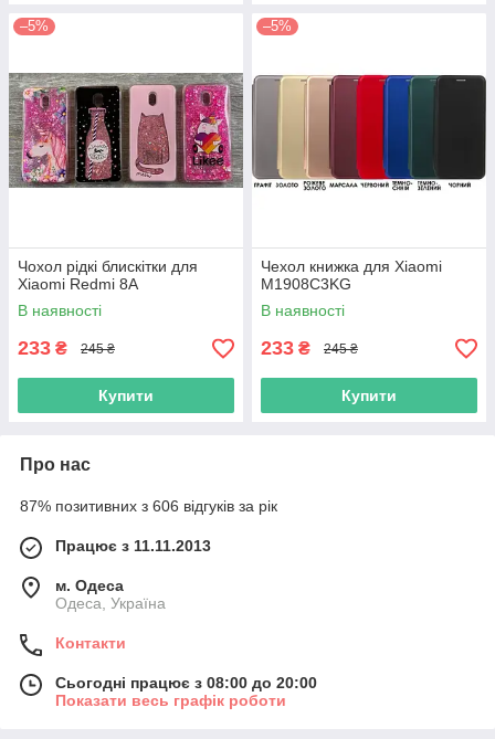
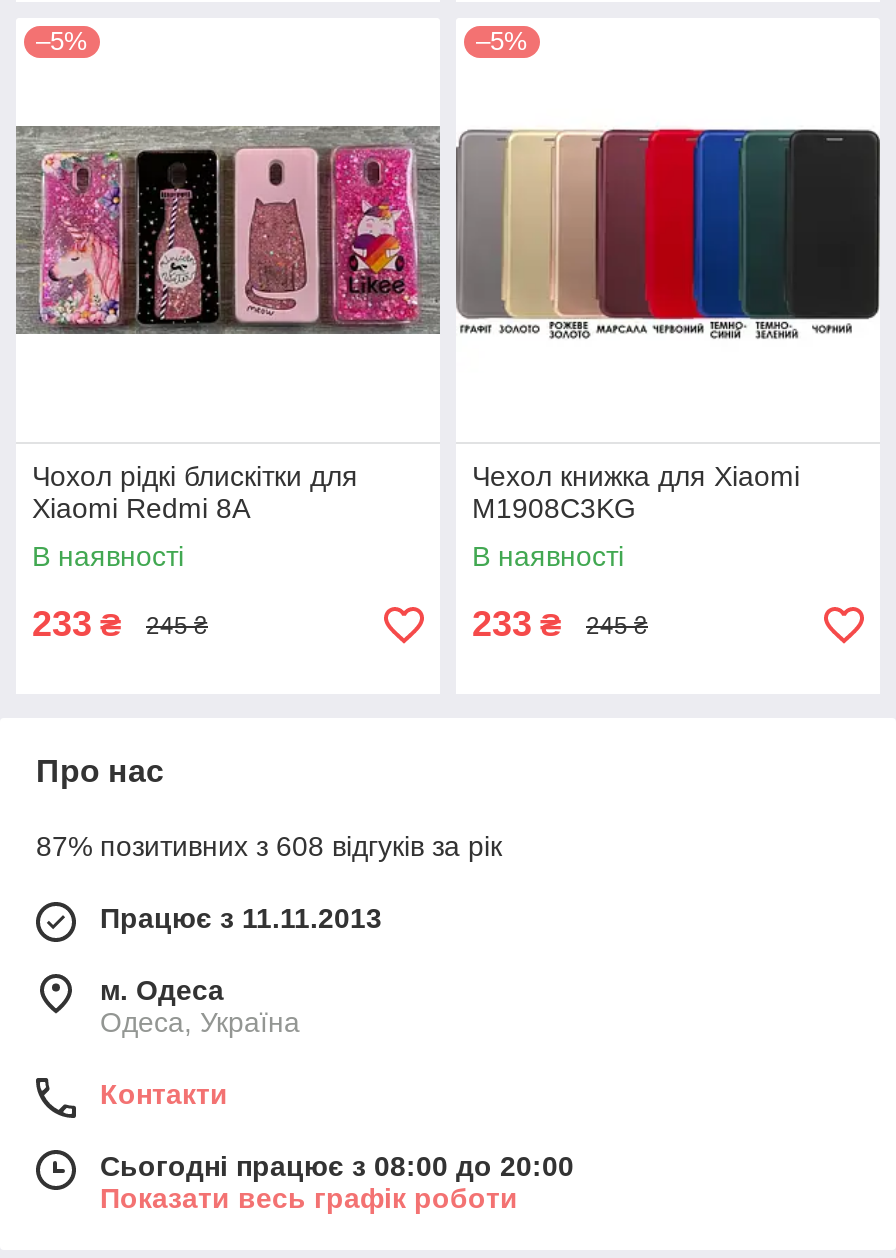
[98,387,154,404] Купити -> none
[341,387,397,404] Купити -> none
[20,497,277,515] 87% позитивних з 606 відгуків за рік -> [36,830,502,862] 87% позитивних з 608 відгуків за рік

